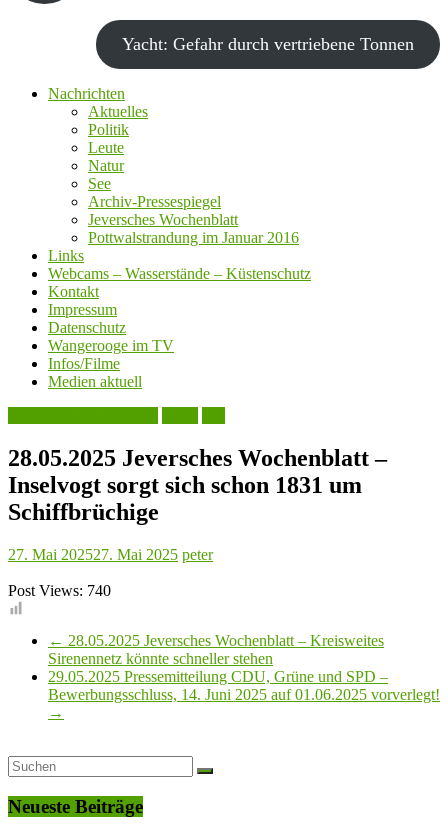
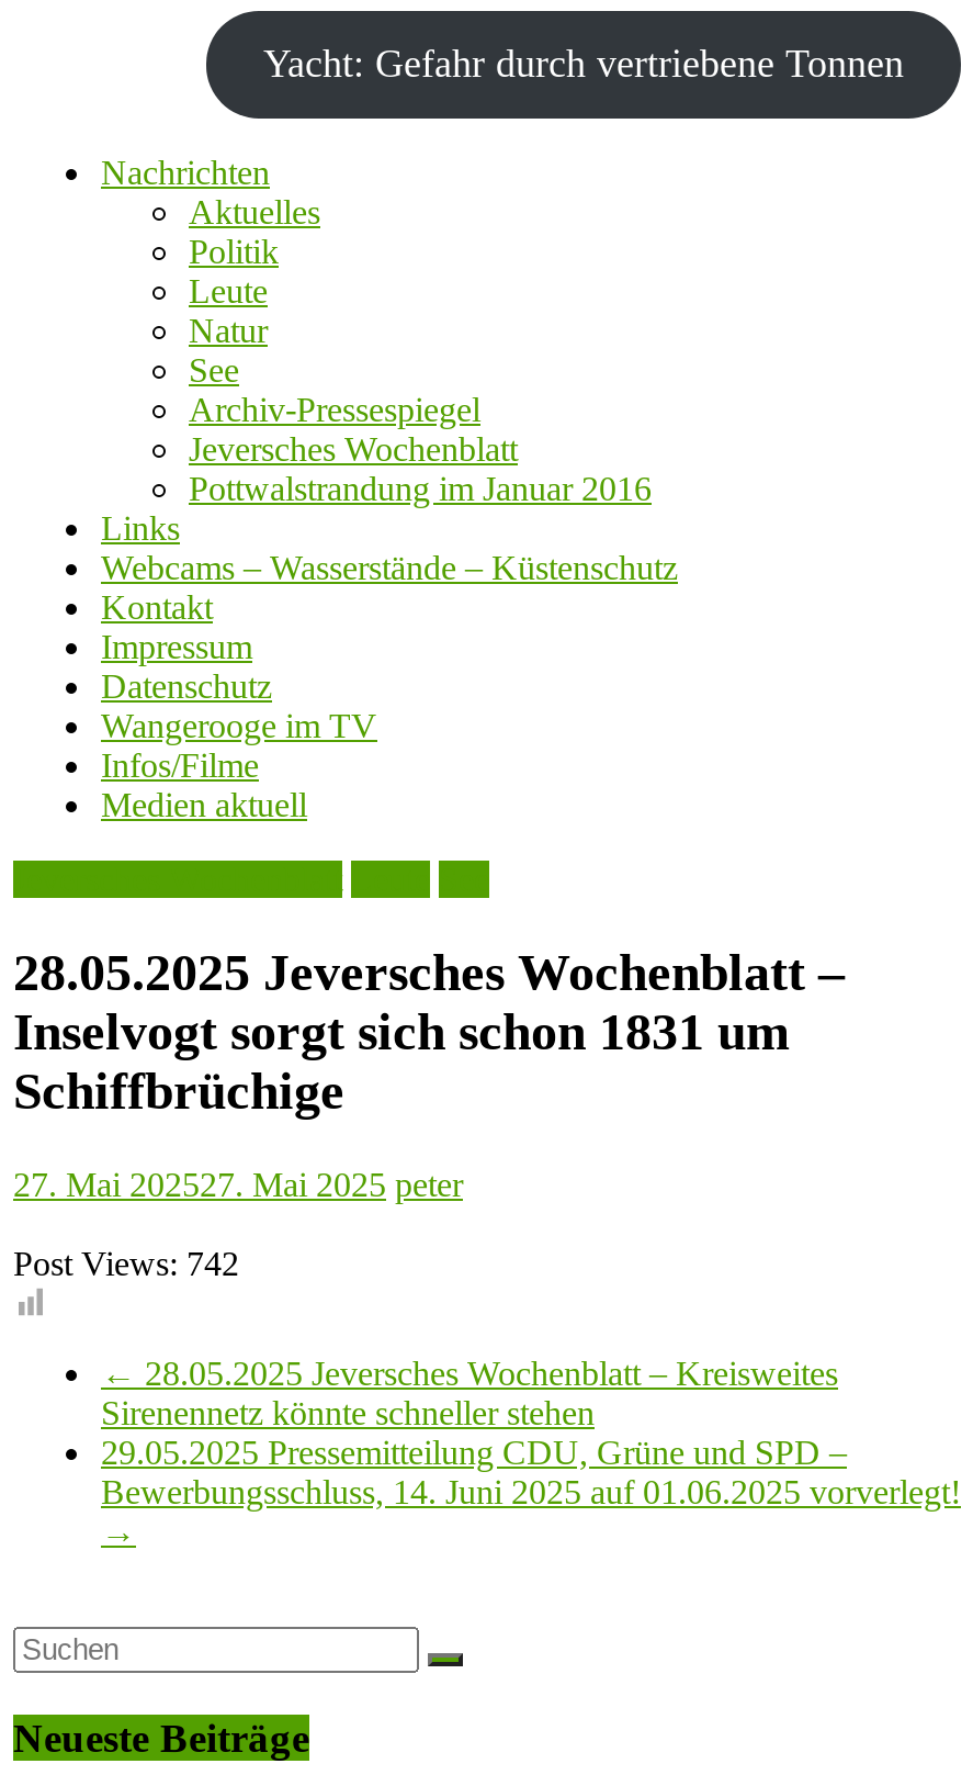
[8,582,111,599] Post Views: 740 -> [13,1245,239,1283] Post Views: 742

